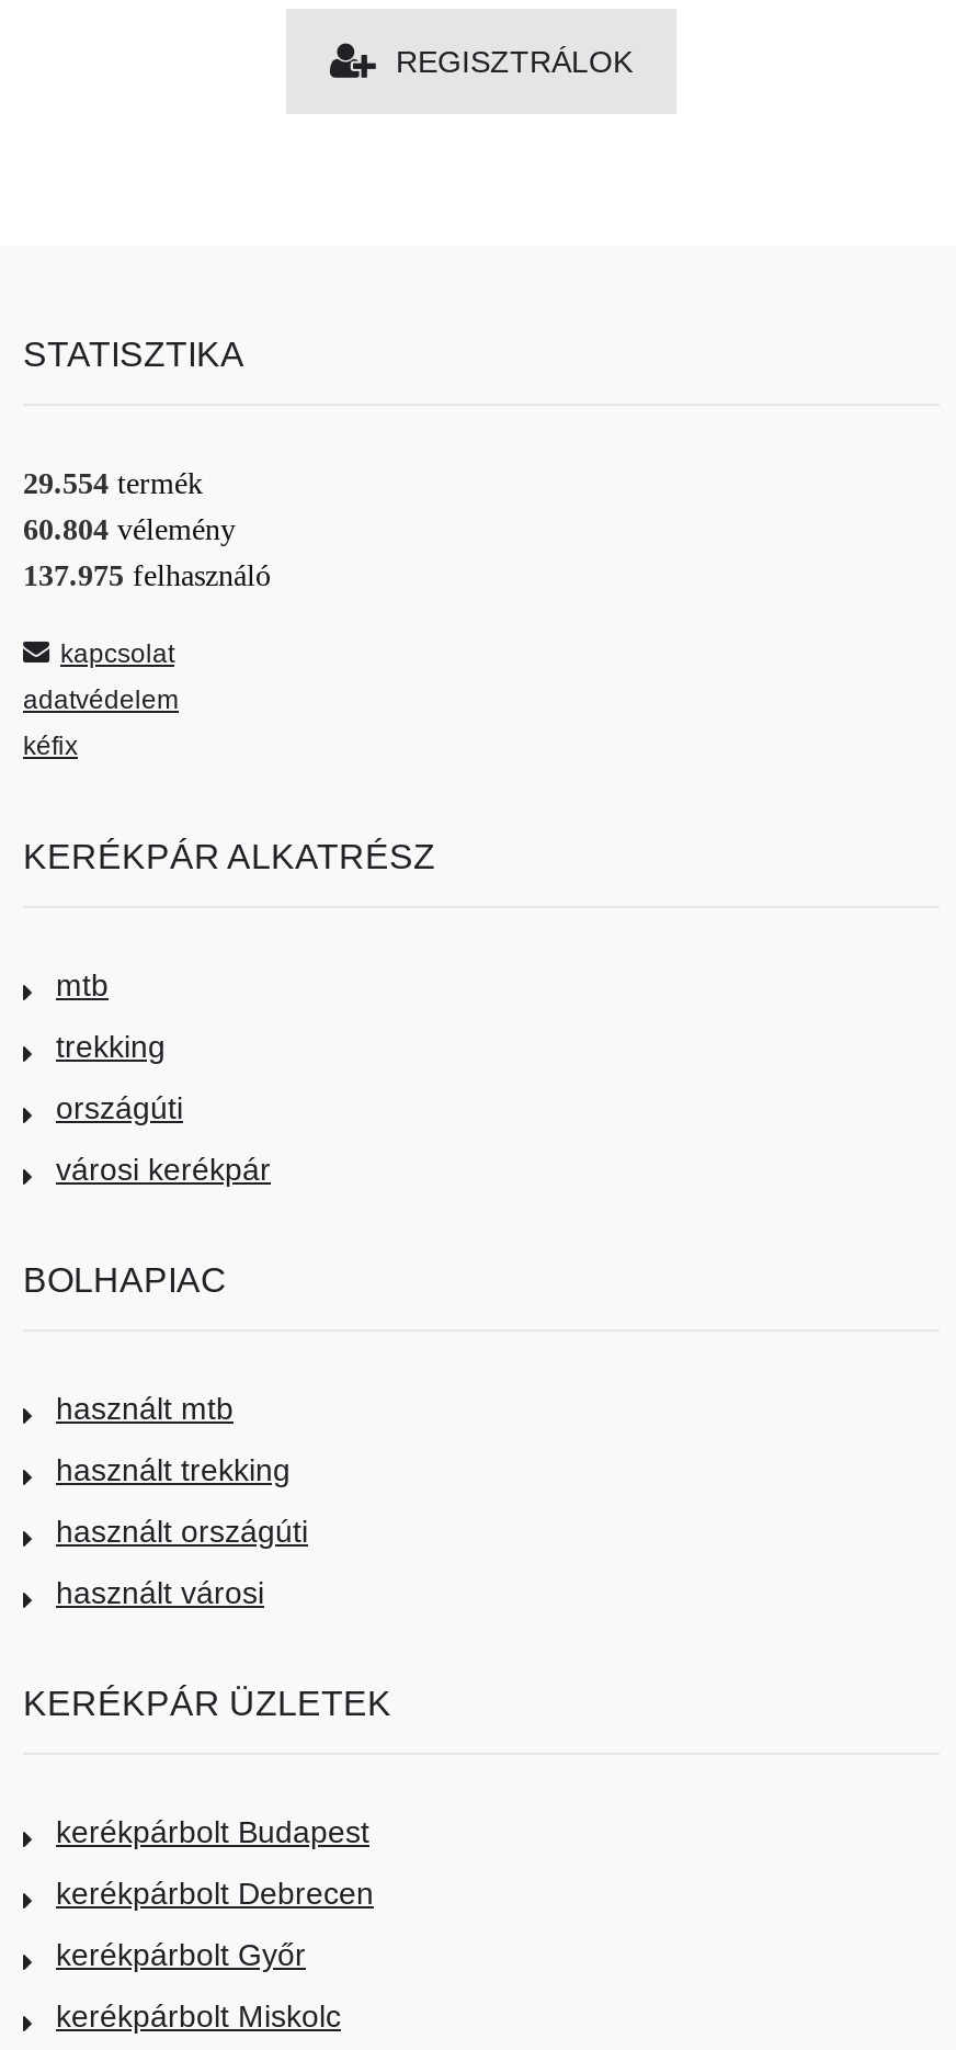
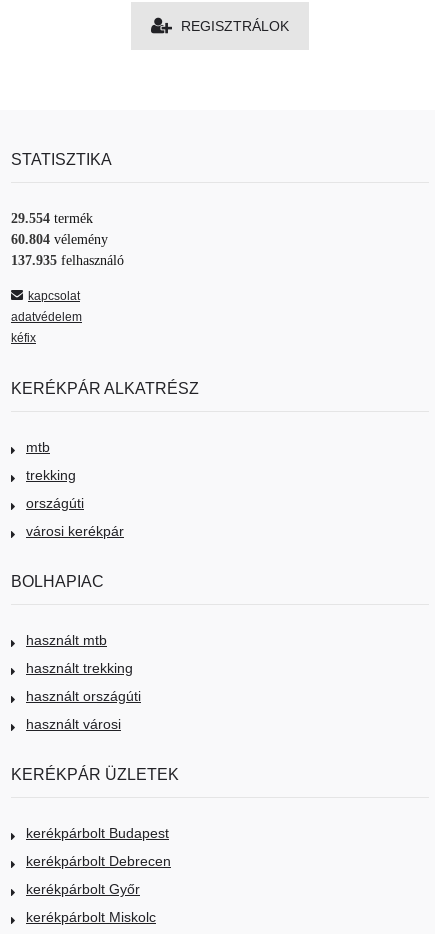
[23,559,271,592] 137.975 felhasználó -> [11,253,124,268] 137.935 felhasználó

